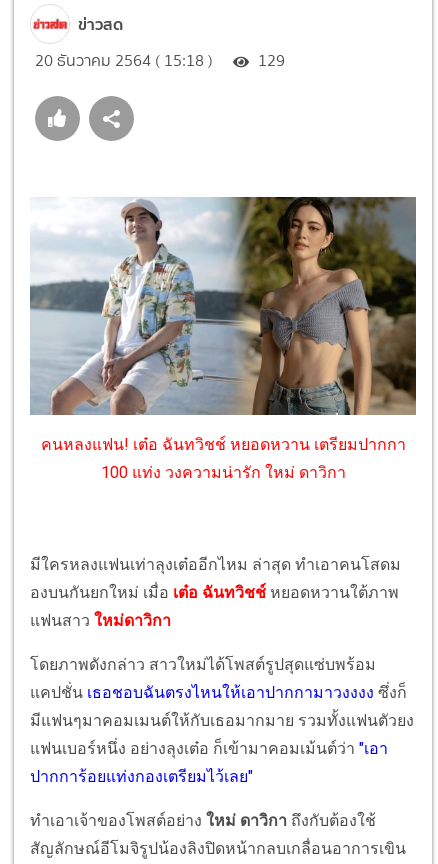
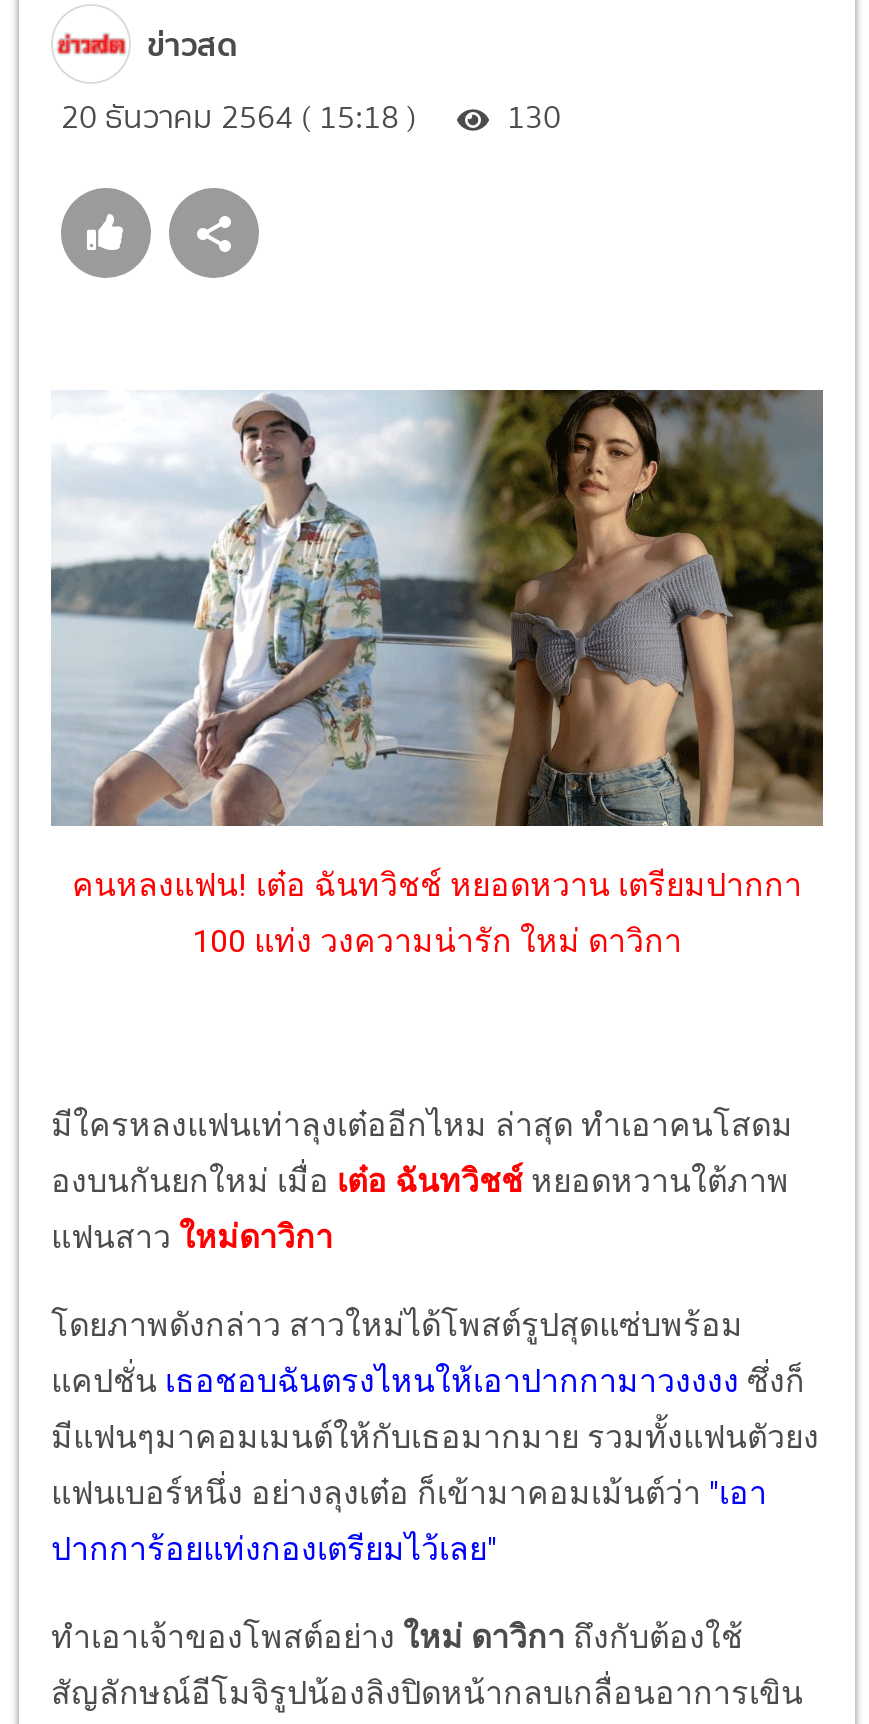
[35,49,285,72] 20 ธันวาคม 2564 ( 15:18 ) 129 -> [61,94,561,140] 20 ธันวาคม 2564 ( 15:18 ) 130

